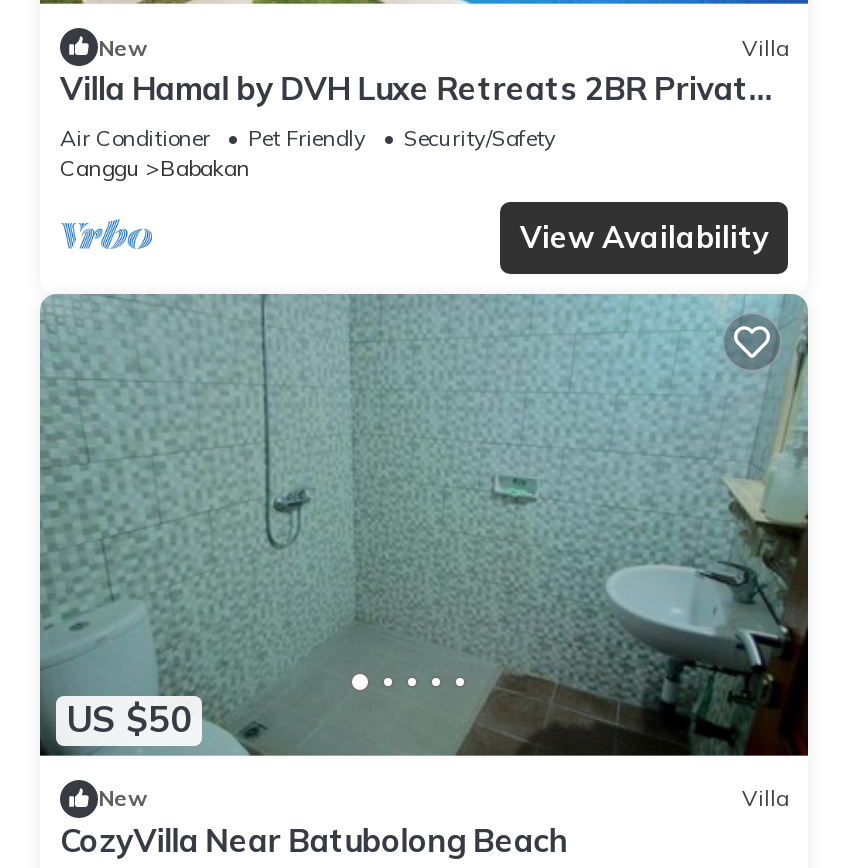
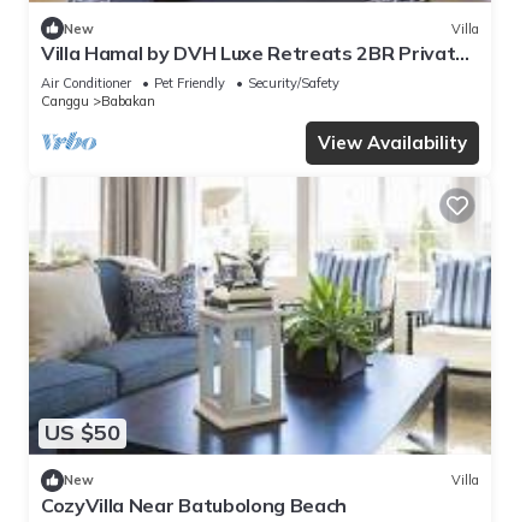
[38,292,810,758] [image] -> [29,177,492,456] [image]

